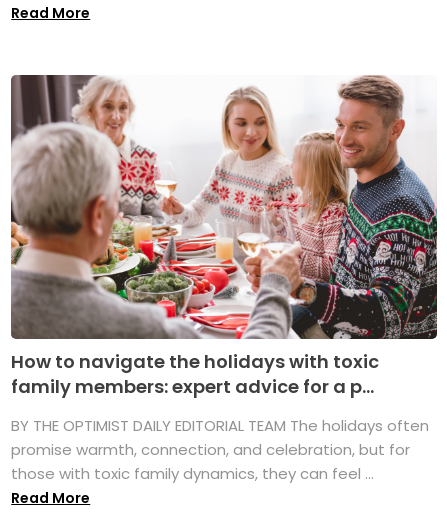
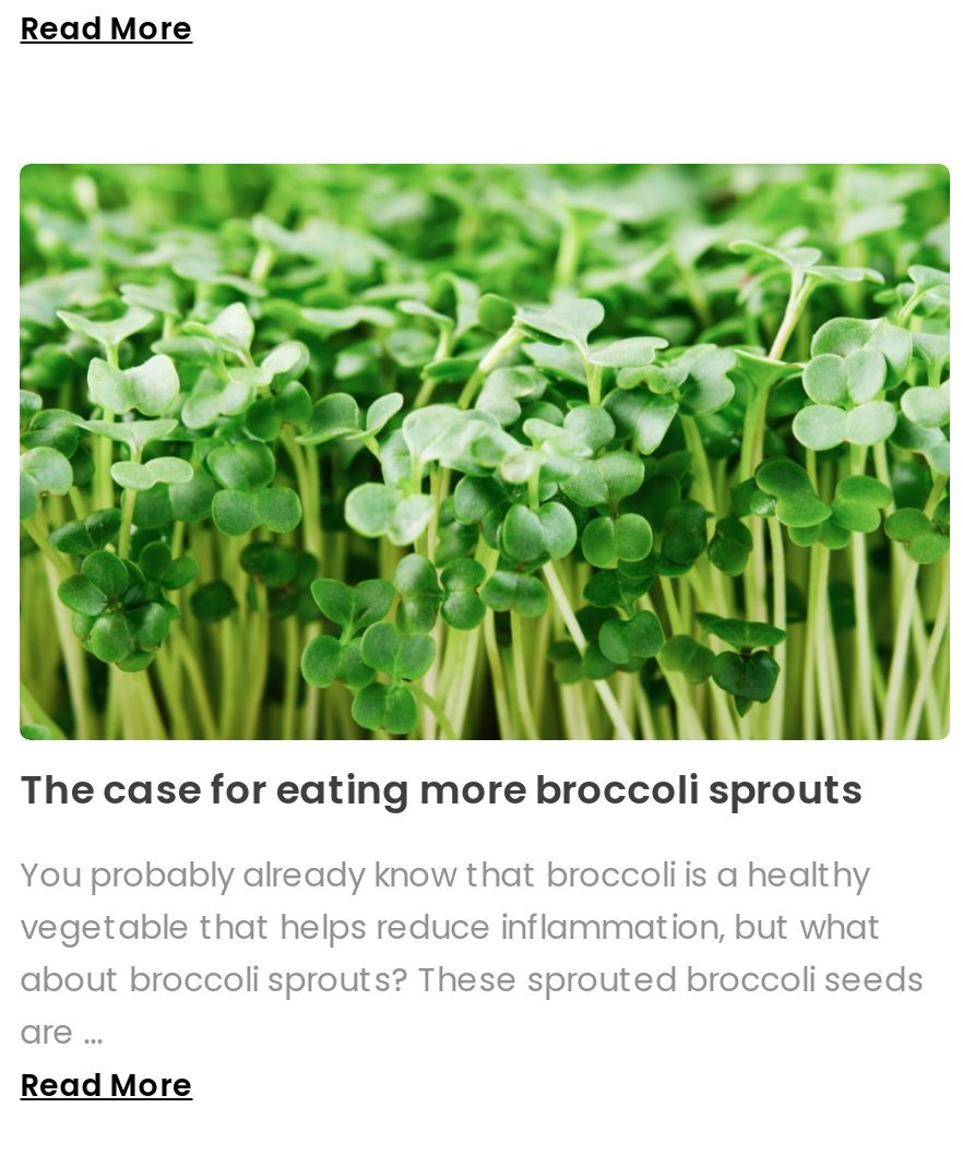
[10,74,438,399] [image] | How to navigate the holidays with toxic | family members: expert advice for a p... -> [17,162,952,817] [image] | The case for eating more broccoli sprouts
[11,415,429,484] BY THE OPTIMIST DAILY EDITORIAL TEAM The holidays often | promise warmth, connection, and celebration, but for | those with toxic family dynamics, they can feel ... -> [20,852,924,1055] You probably already know that broccoli is a healthy | vegetable that helps reduce inflammation, but what | about broccoli sprouts? These sprouted broccoli seeds | are ...

